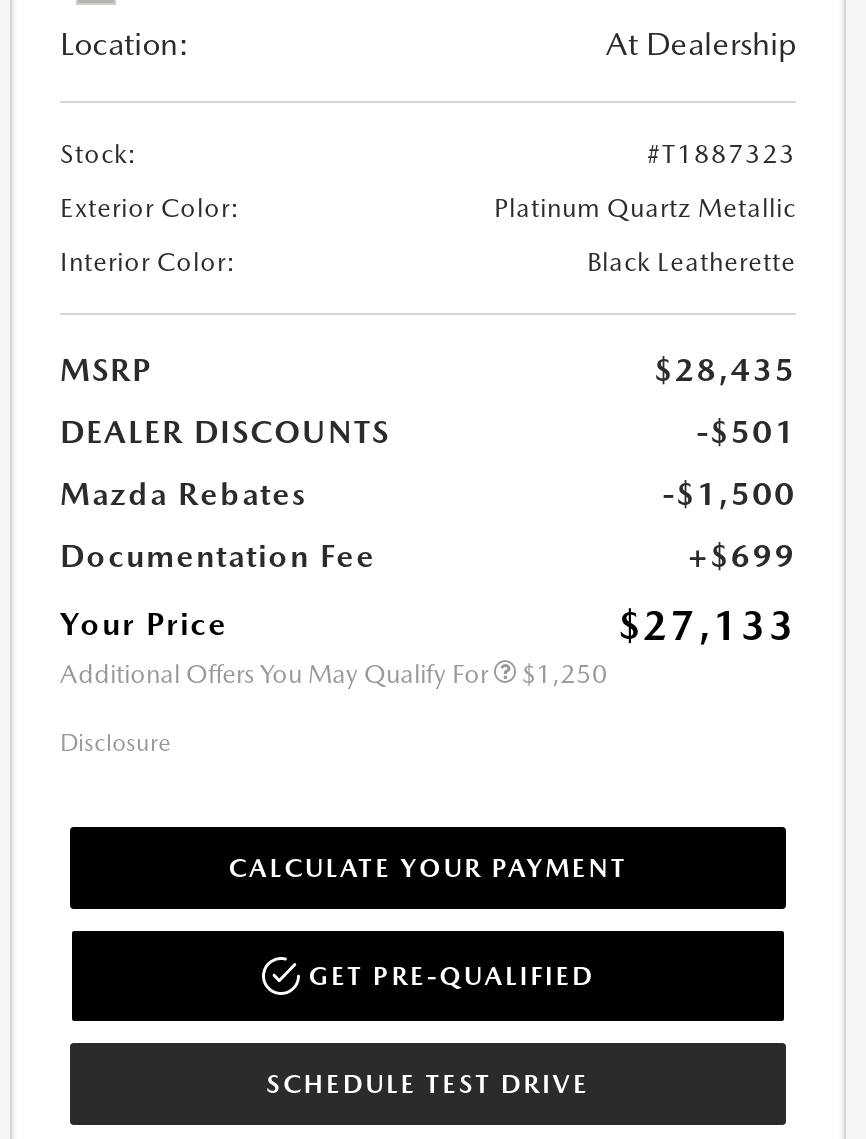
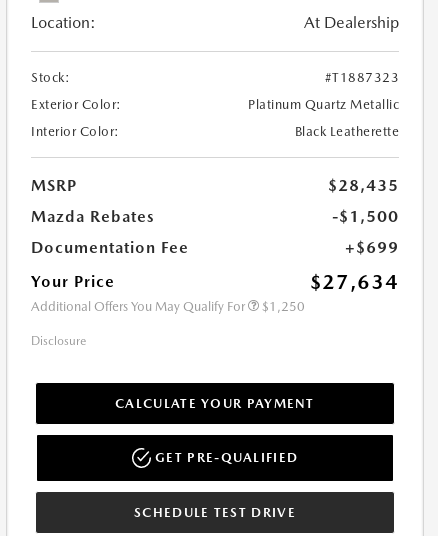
[60,412,796,450] DEALER DISCOUNTS | -$501 -> none
[618,600,796,648] $27,133 -> [310,270,399,294] $27,634

